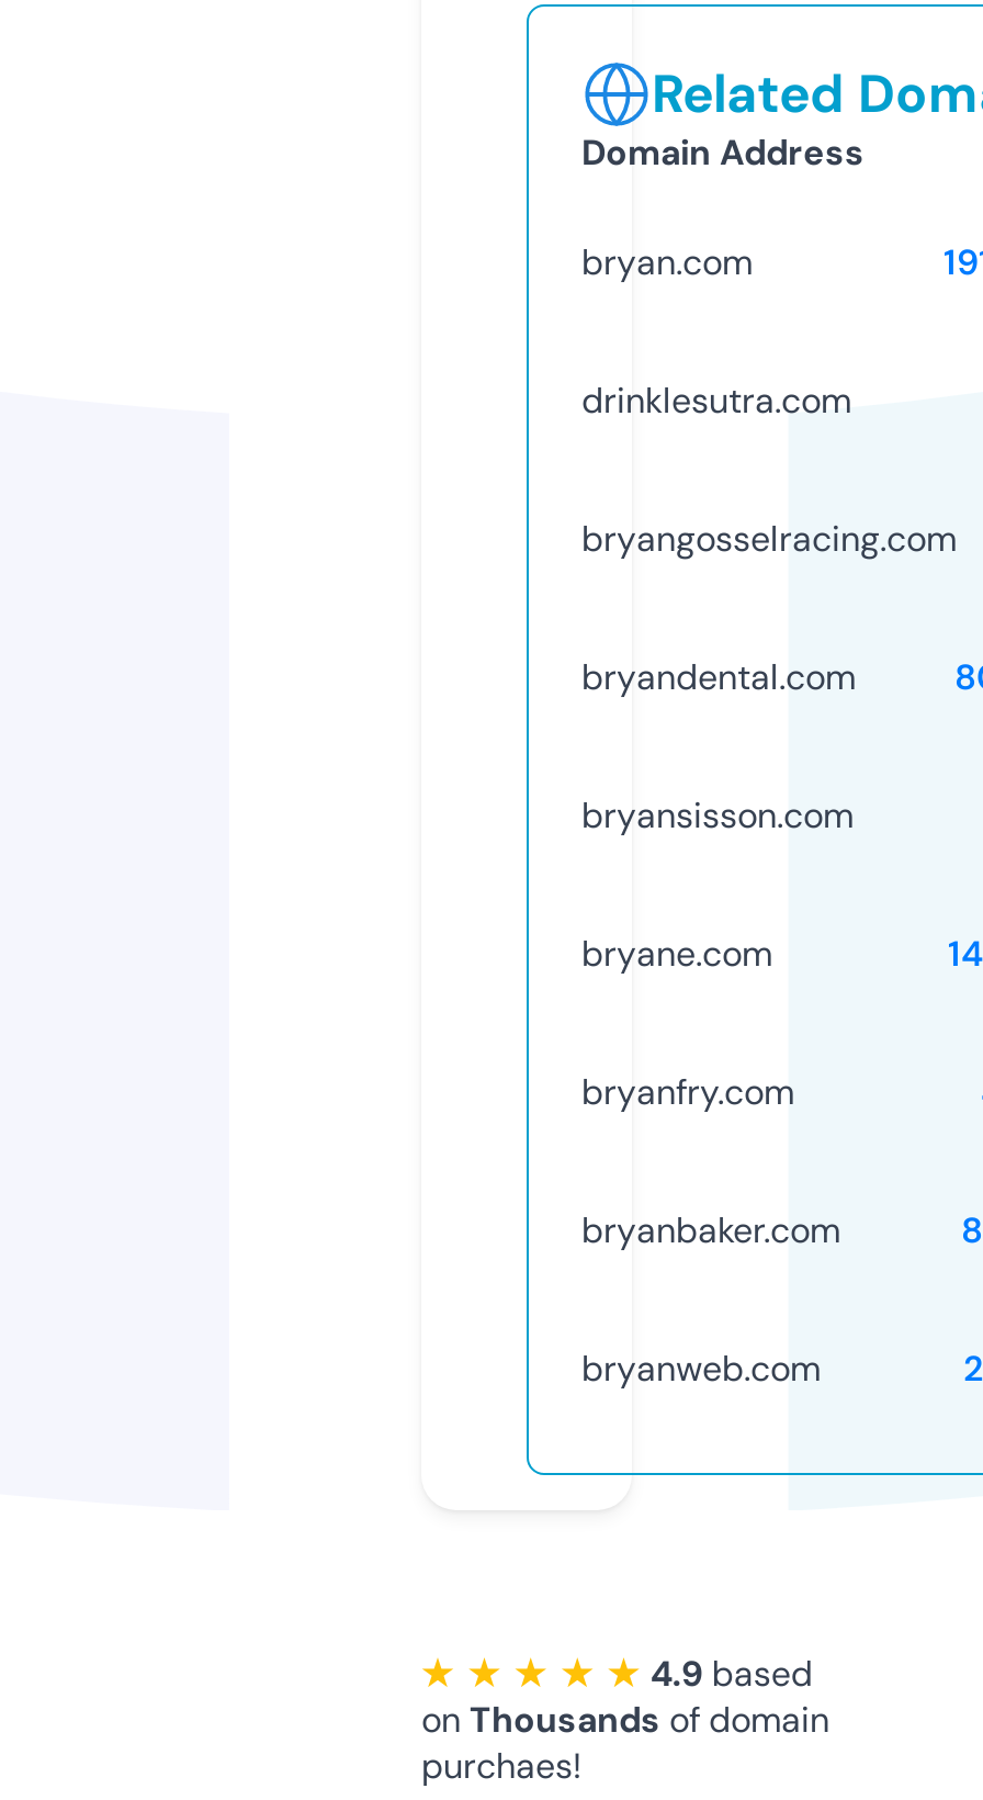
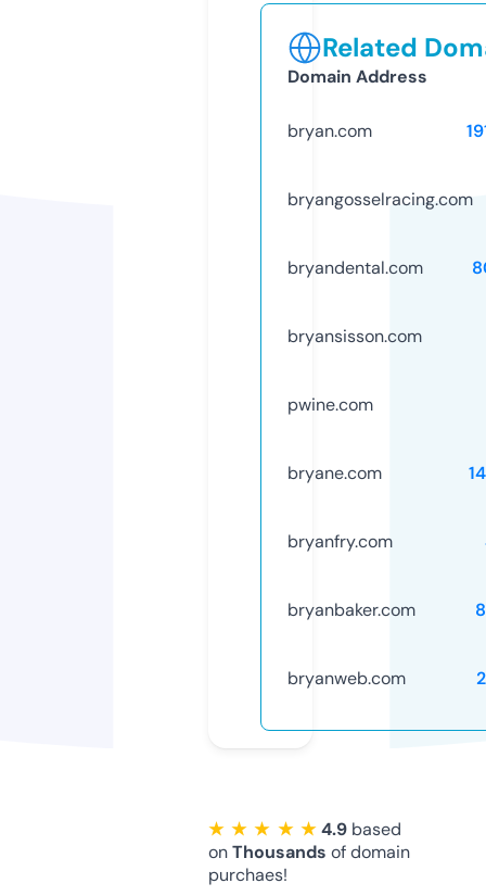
[581,377,851,423] drinklesutra.com -> none
moved [581,515,957,838] -> [287,188,473,347]: bryangosselracing.com | bryandental.com | bryansisson.com
none -> [287,393,373,416] pwine.com

